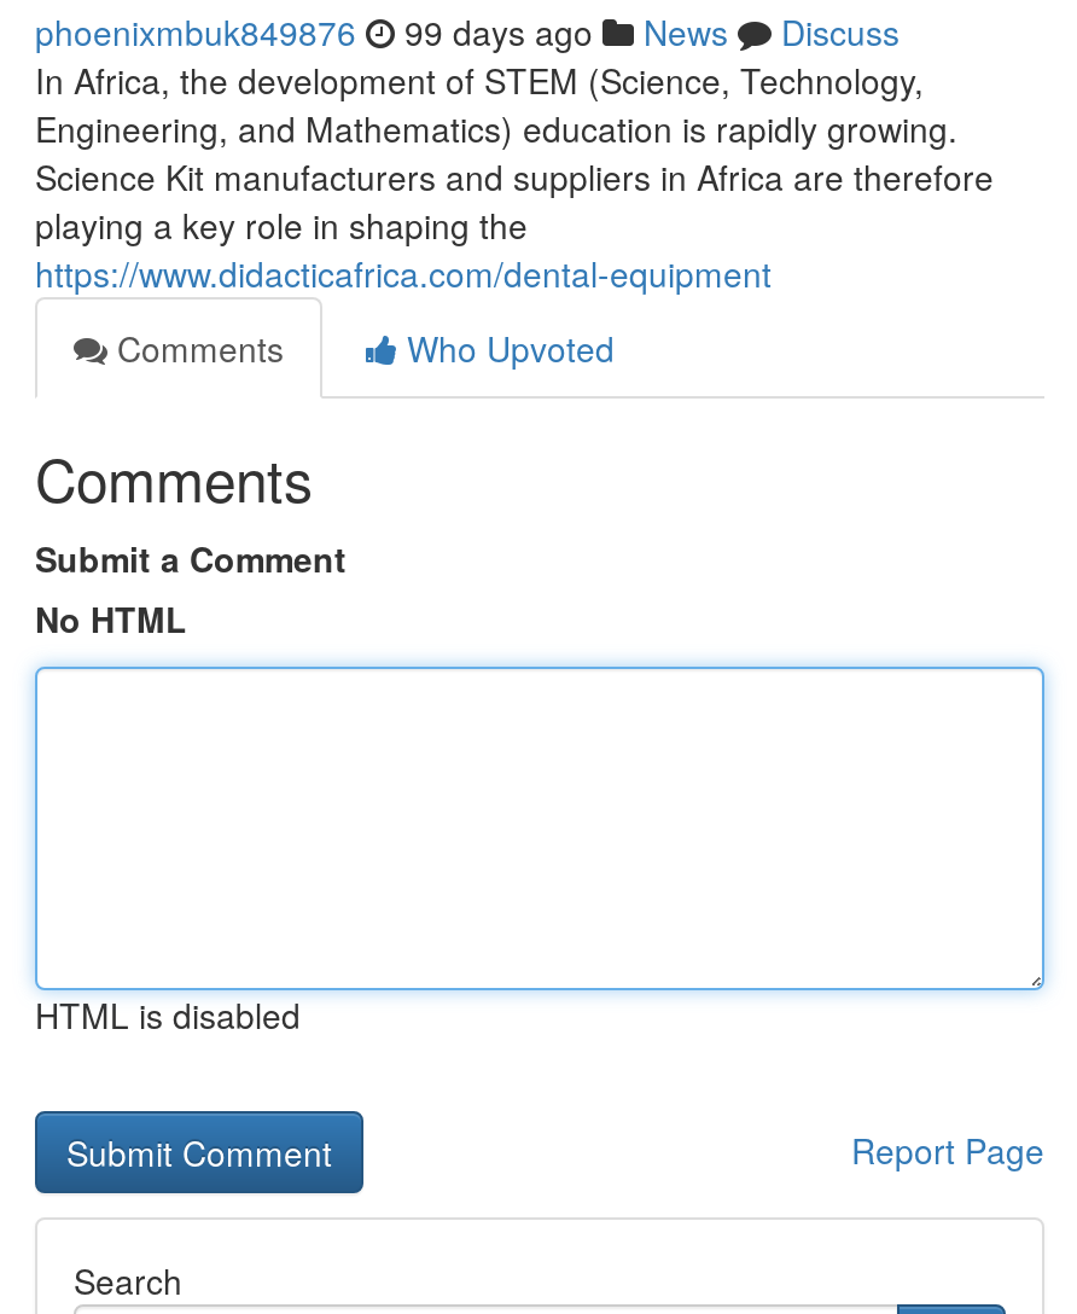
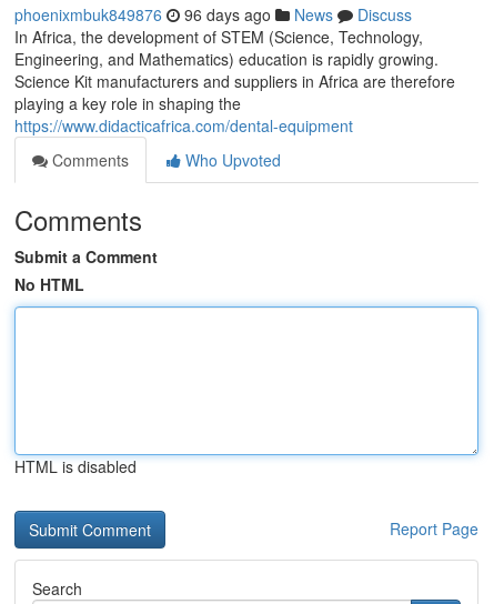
[35,7,900,56] phoenixmbuk849876 99 days ago News Discuss -> [14,3,412,26] phoenixmbuk849876 96 days ago News Discuss

